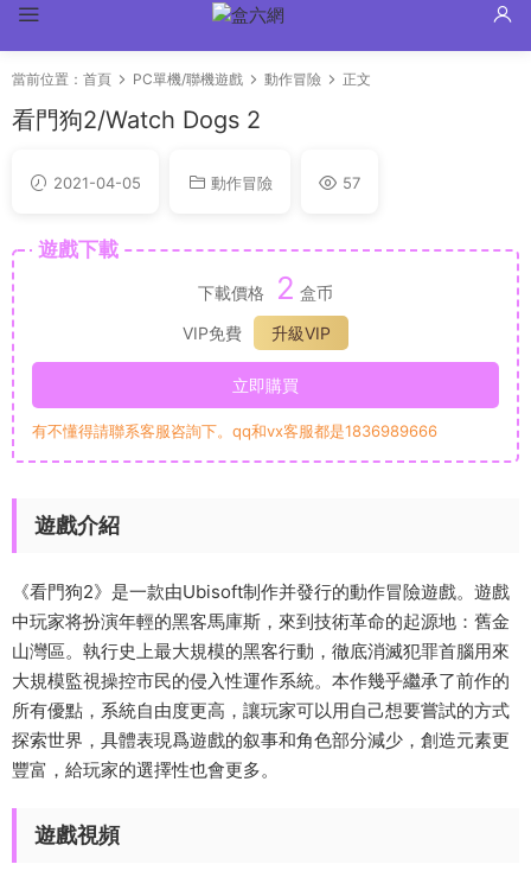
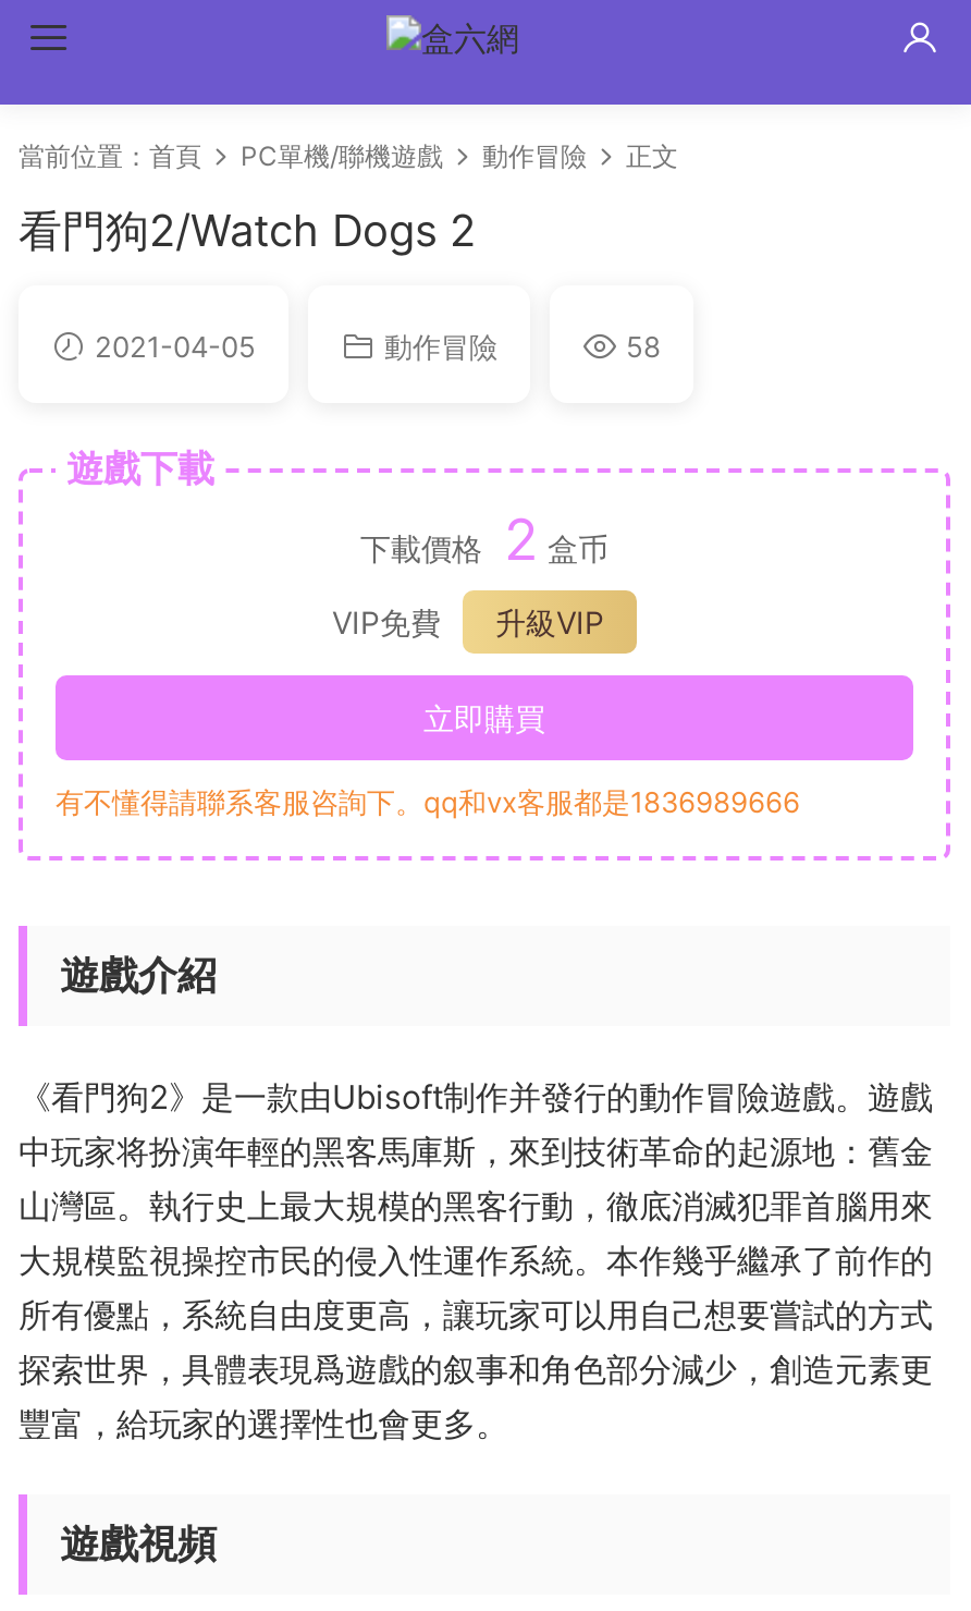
[338,173,360,192] 57 -> [617,329,661,364] 58

